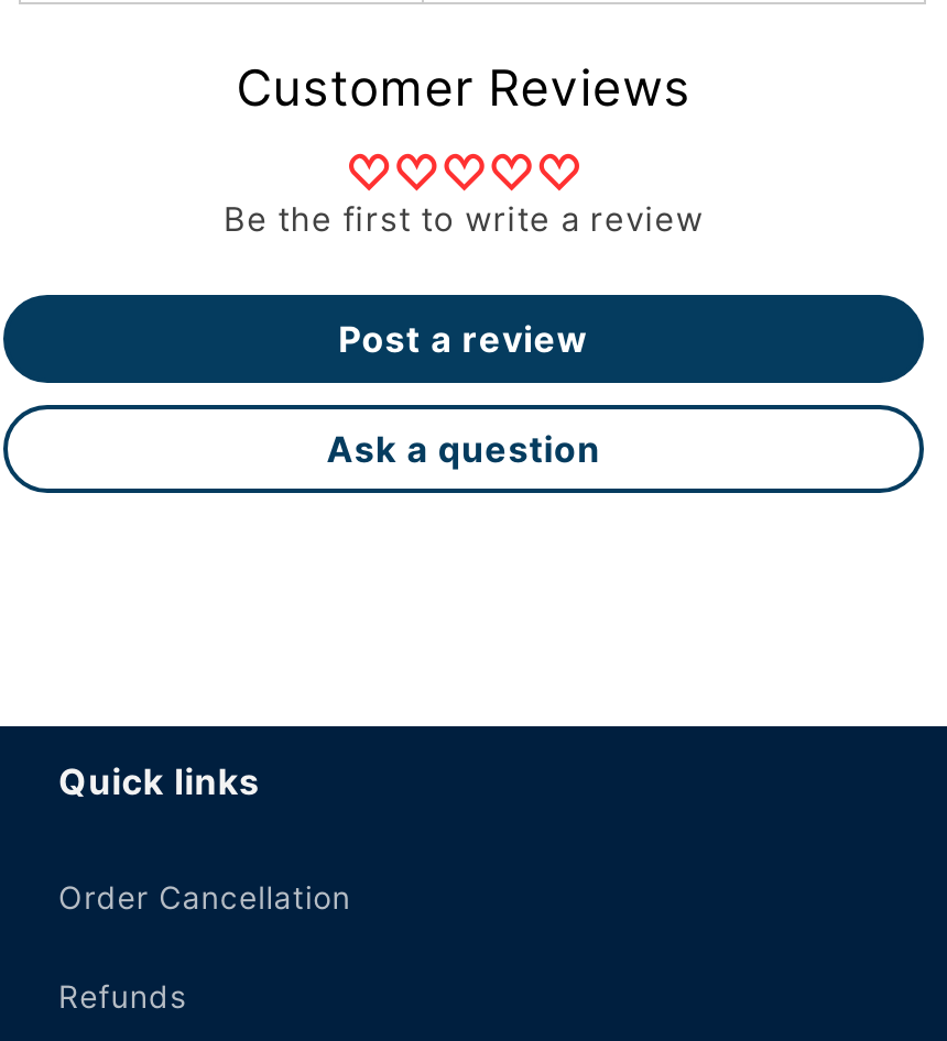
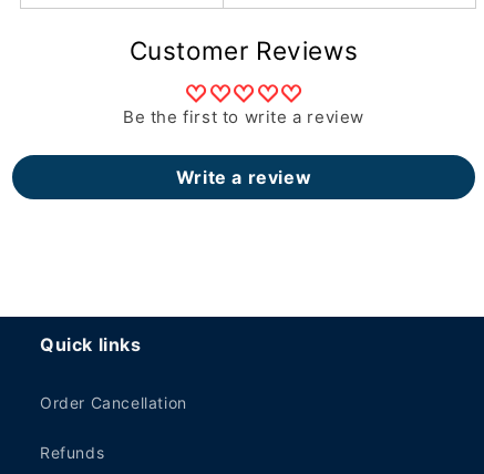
[327,317,601,471] Post a review | Ask a question -> [176,166,311,188] Write a review

